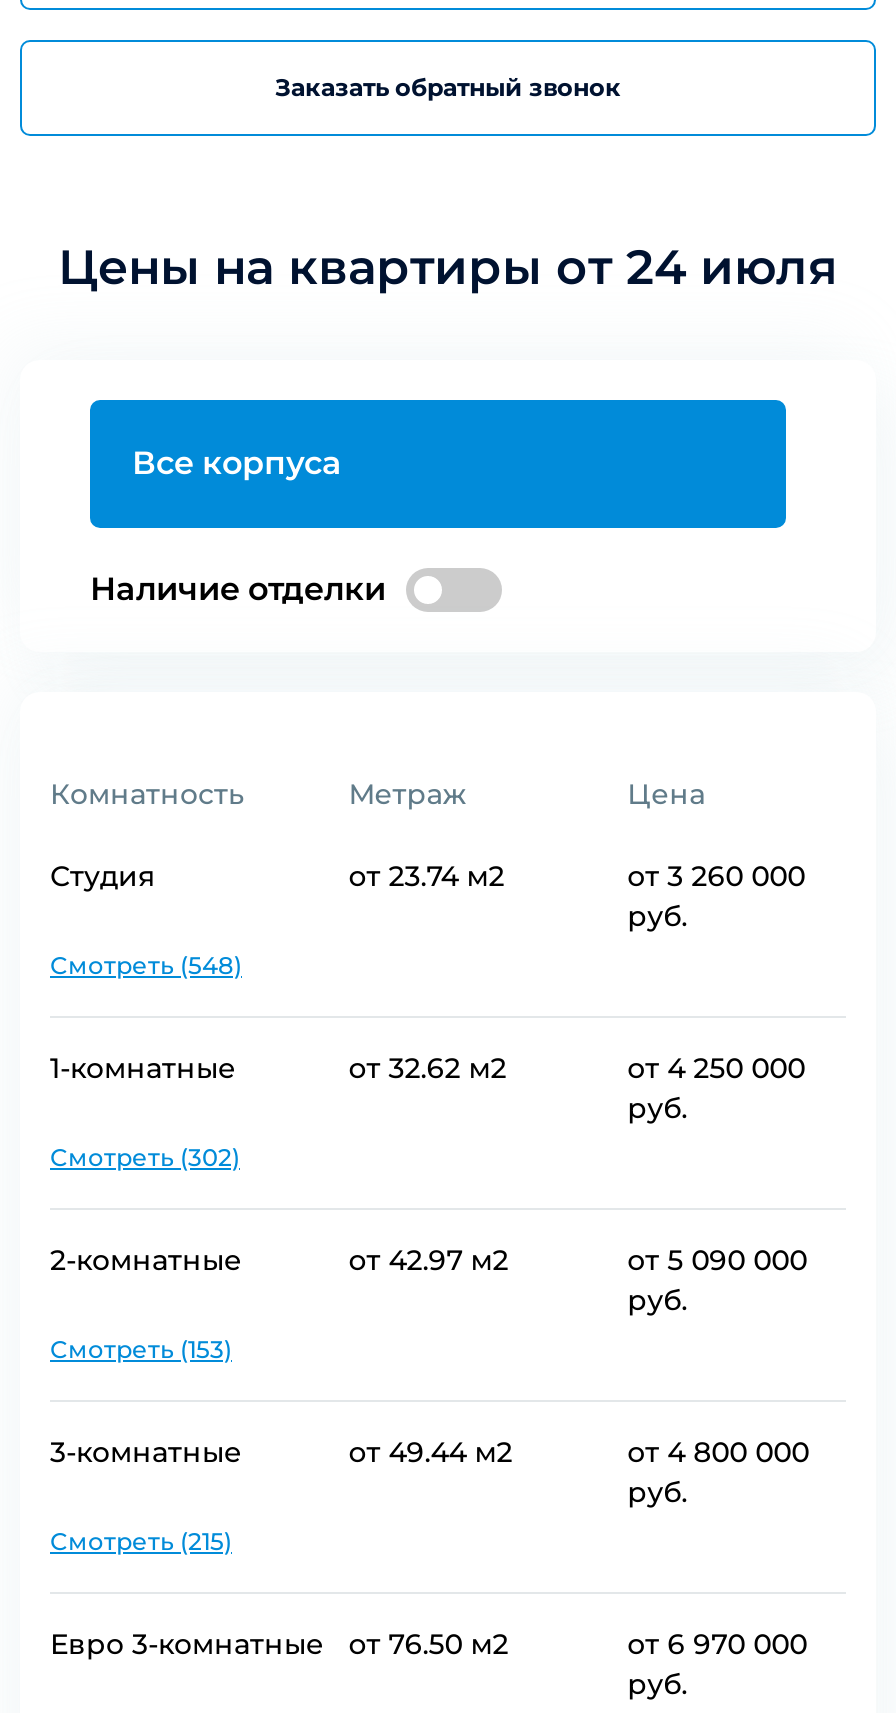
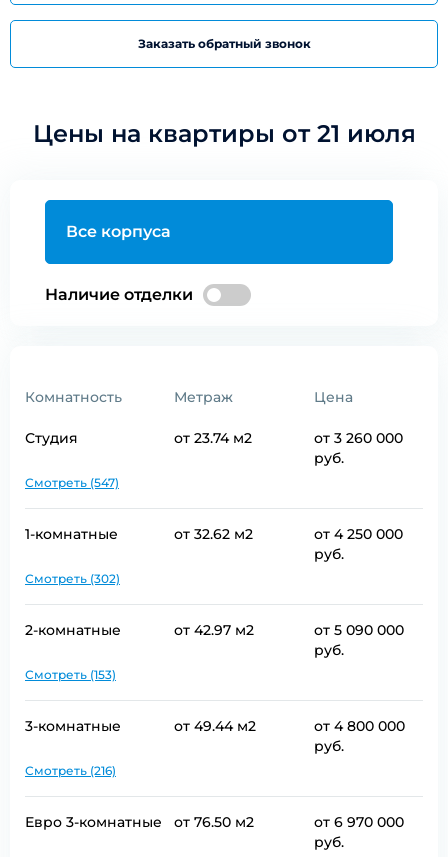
[58,238,838,296] Цены на квартиры от 24 июля -> [32,119,415,148] Цены на квартиры от 21 июля
[50,950,242,980] Смотреть (548) -> [25,475,119,490] Смотреть (547)
[50,1526,232,1556] Смотреть (215) -> [25,763,116,778] Смотреть (216)

